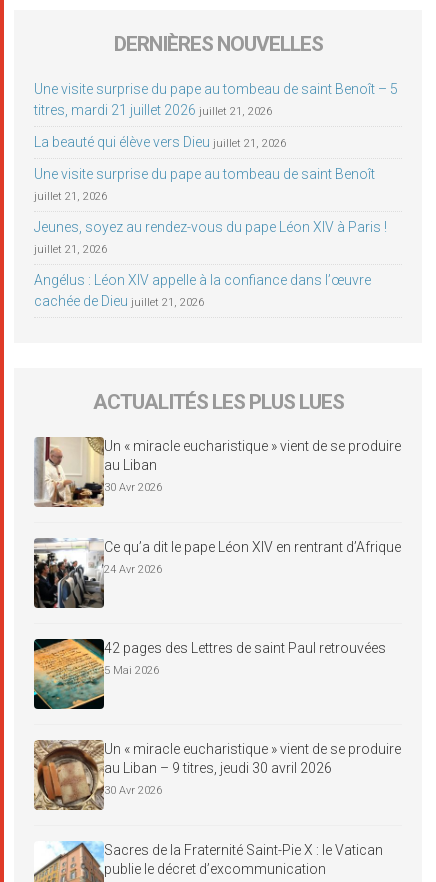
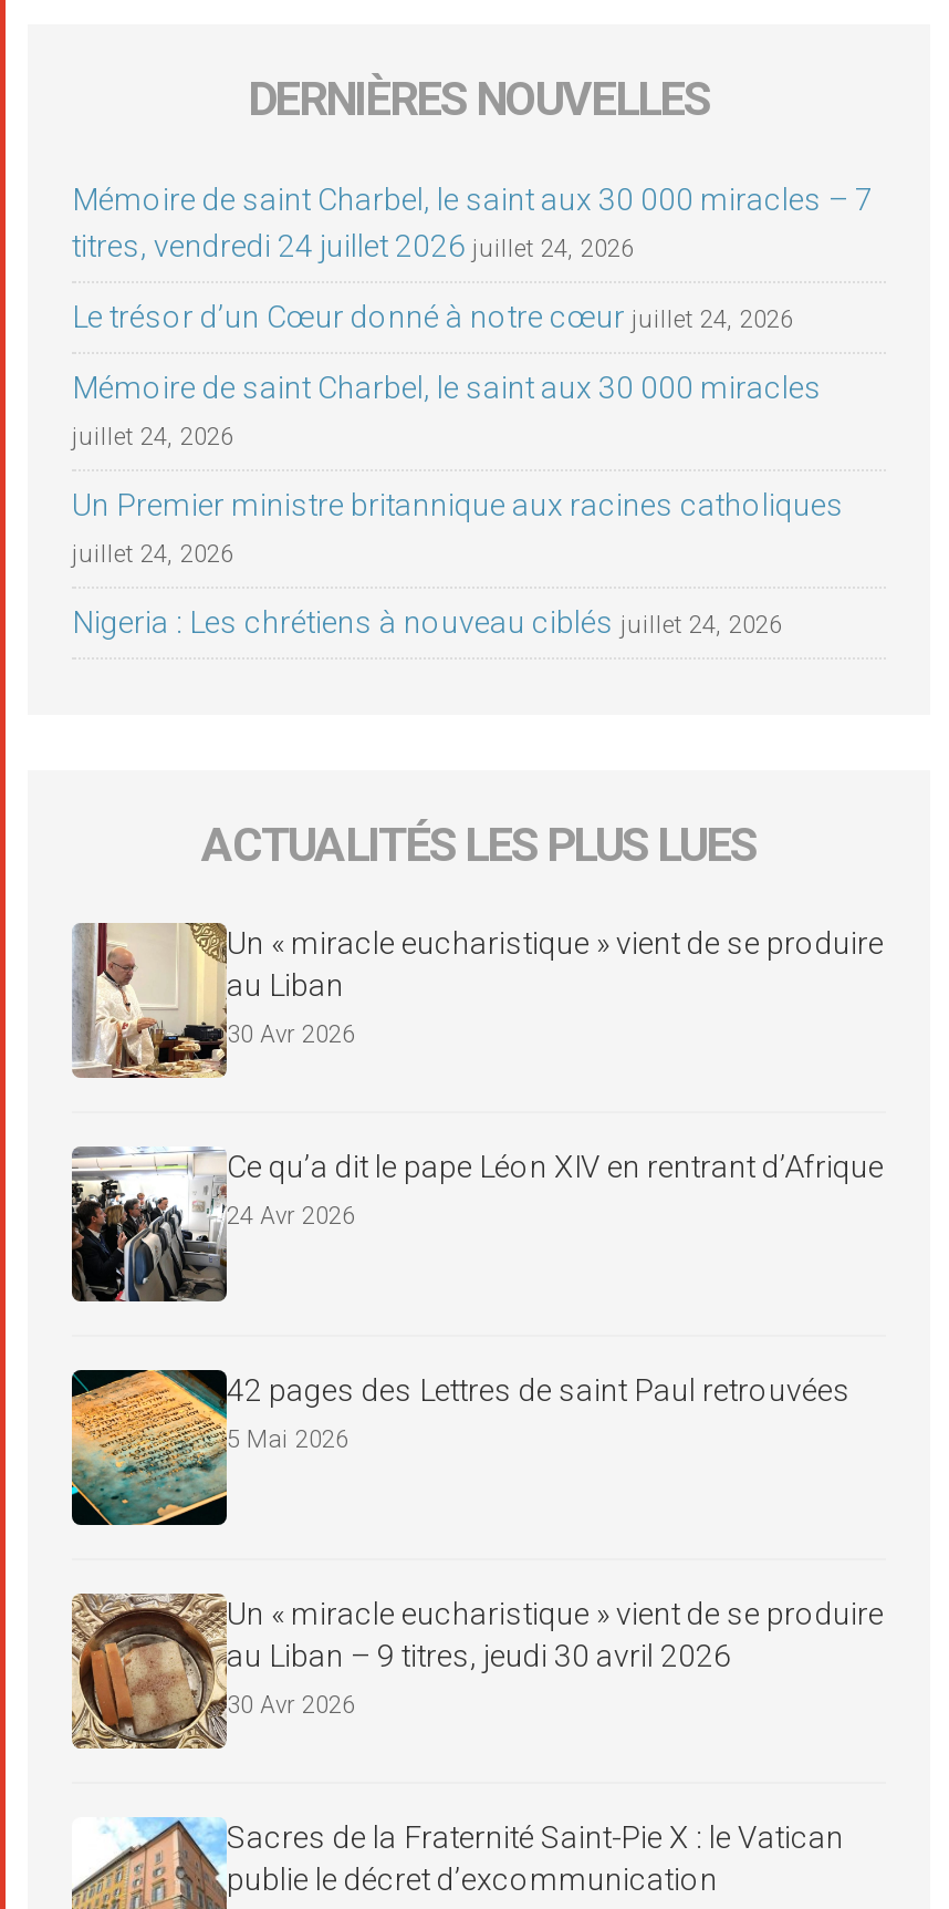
[34,81,398,118] Une visite surprise du pape au tombeau de saint Benoît – 5 | titres, mardi 21 juillet 2026 juillet 21, 2026 -> [72,183,873,264] Mémoire de saint Charbel, le saint aux 30 000 miracles – 7 | titres, vendredi 24 juillet 2026 juillet 24, 2026
[34,134,286,150] La beauté qui élève vers Dieu juillet 21, 2026 -> [72,300,793,335] Le trésor d’un Cœur donné à notre cœur juillet 24, 2026
[34,166,375,182] Une visite surprise du pape au tombeau de saint Benoît -> [72,371,822,406] Mémoire de saint Charbel, le saint aux 30 000 miracles
[34,190,107,203] juillet 21, 2026 -> [72,424,233,453] juillet 24, 2026
[34,219,387,235] Jeunes, soyez au rendez-vous du pape Léon XIV à Paris ! -> [72,488,844,523] Un Premier ministre britannique aux racines catholiques
[34,243,107,256] juillet 21, 2026 -> [72,541,233,570] juillet 24, 2026
[34,272,371,309] Angélus : Léon XIV appelle à la confiance dans l’œuvre | cachée de Dieu juillet 21, 2026 -> [72,605,782,641] Nigeria : Les chrétiens à nouveau ciblés juillet 24, 2026

